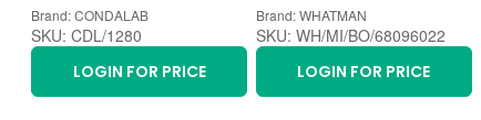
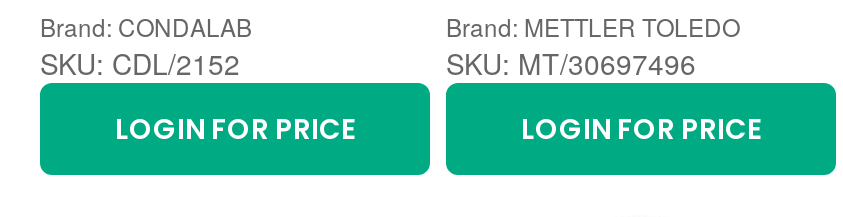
[256,6,446,47] Brand: WHATMAN | SKU: WH/MI/BO/68096022 -> [446,10,740,84] Brand: METTLER TOLEDO | SKU: MT/30697496
[31,25,142,47] SKU: CDL/1280 -> [40,44,240,84] SKU: CDL/2152

